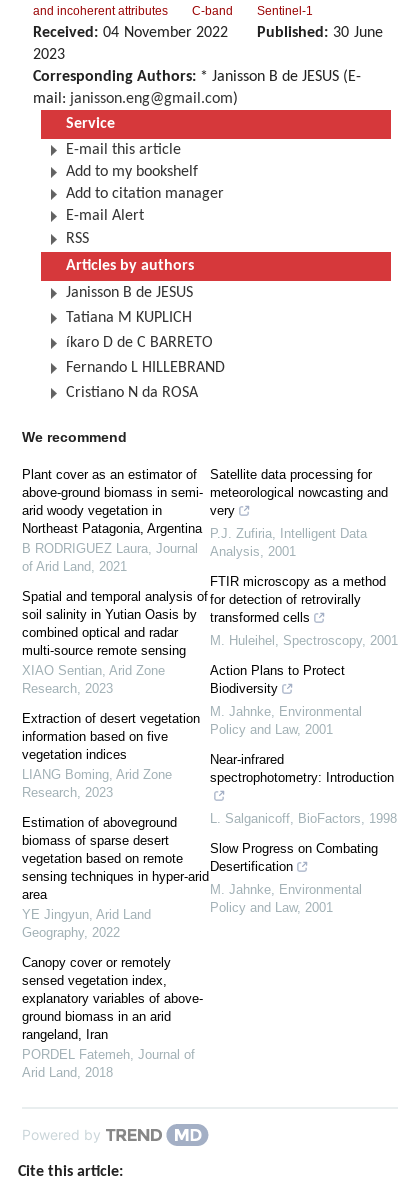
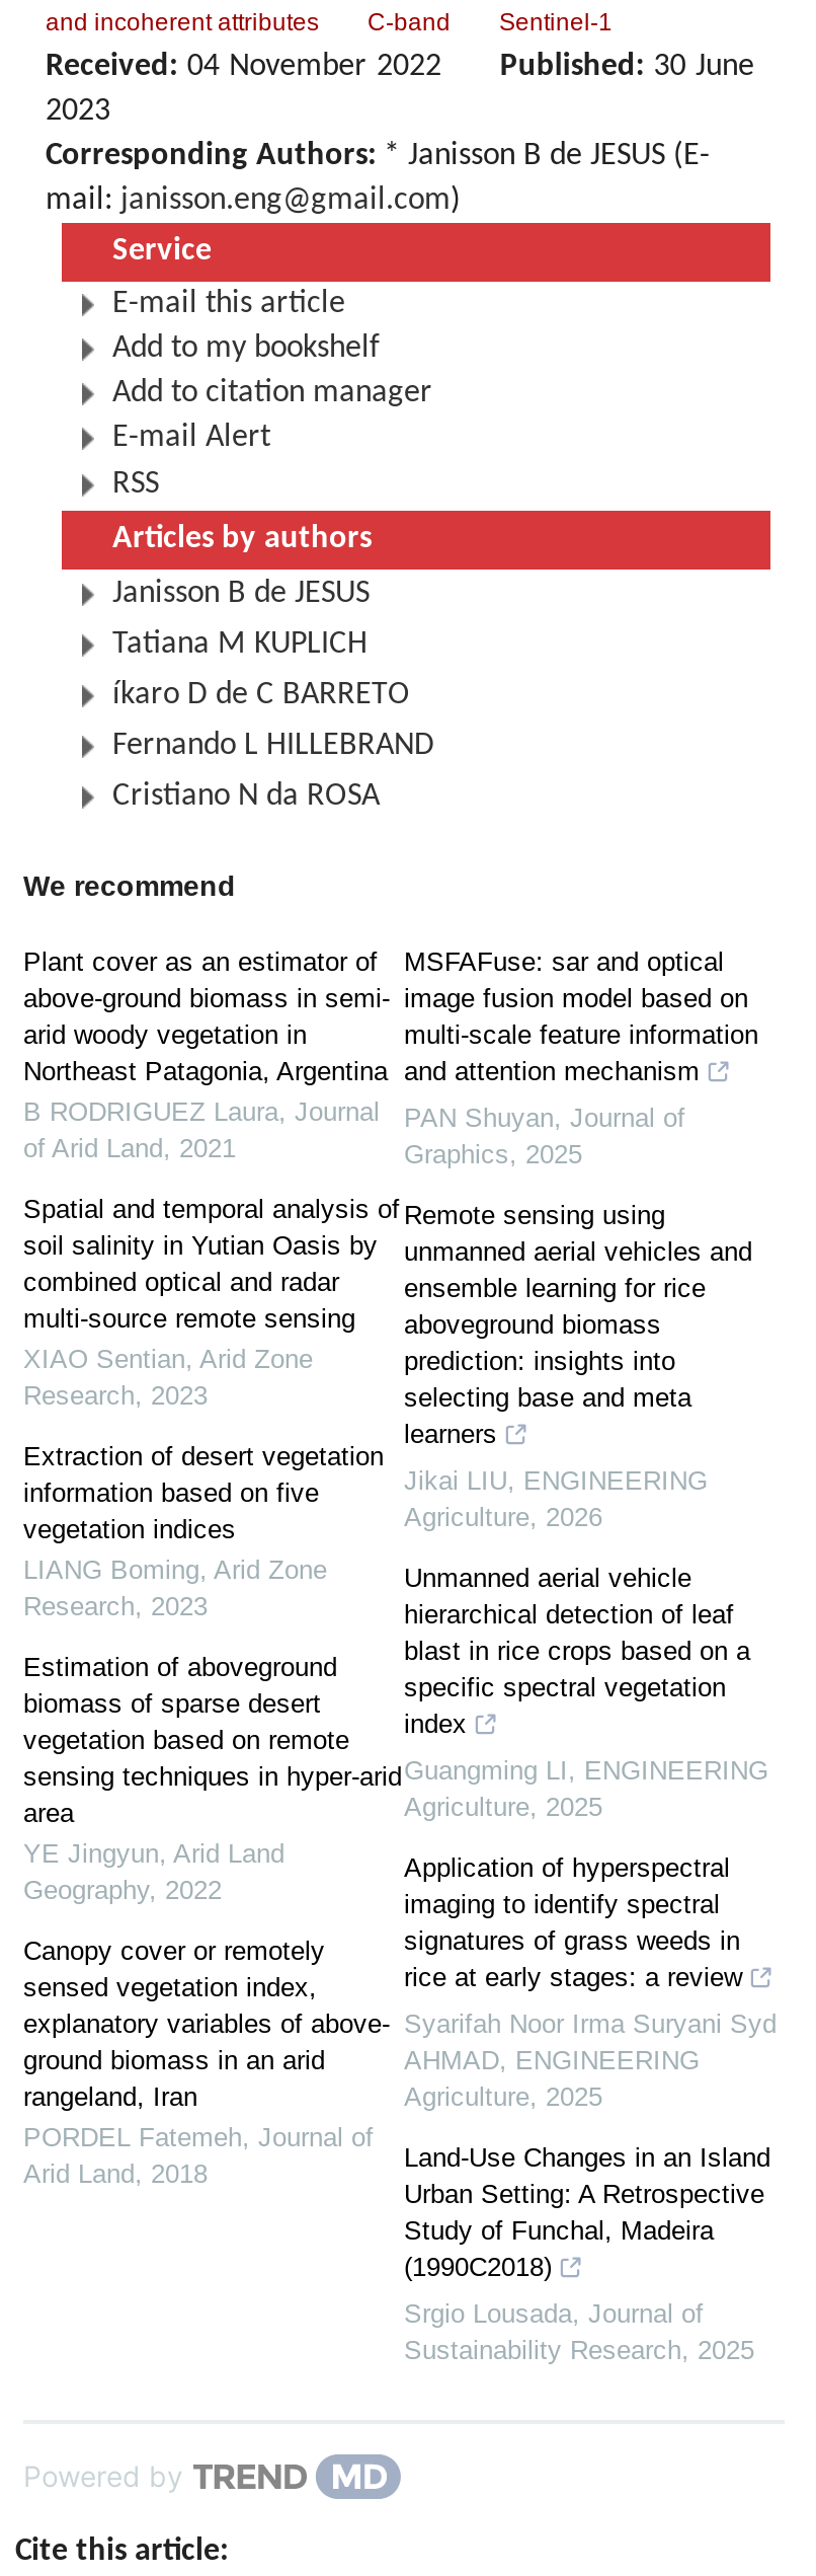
[210,467,388,518] Satellite data processing for | meteorological nowcasting and | very -> [404,946,758,1086] MSFAFuse: sar and optical | image fusion model based on | multi-scale feature information | and attention mechanism
[210,526,367,559] P.J. Zufiria, Intelligent Data | Analysis, 2001 -> [404,1103,685,1169] PAN Shuyan, Journal of | Graphics, 2025
[210,574,386,625] FTIR microscopy as a method | for detection of retrovirally | transformed cells -> [404,1200,752,1449] Remote sensing using | unmanned aerial vehicles and | ensemble learning for rice | aboveground biomass | prediction: insights into | selecting base and meta | learners
[210,633,398,648] M. Huleihel, Spectroscopy, 2001 -> [404,1465,708,1532] Jikai LIU, ENGINEERING | Agriculture, 2026
[210,663,345,696] Action Plans to Protect | Biodiversity -> [404,1563,750,1739] Unmanned aerial vehicle | hierarchical detection of leaf | blast in rice crops based on a | specific spectral vegetation | index
[210,704,362,737] M. Jahnke, Environmental | Policy and Law, 2001 -> [404,1755,768,1822] Guangming LI, ENGINEERING | Agriculture, 2025
[210,752,394,785] Near-infrared | spectrophotometry: Introduction -> [404,1852,742,1992] Application of hyperspectral | imaging to identify spectral | signatures of grass weeds in | rice at early stages: a review
[210,811,397,826] L. Salganicoff, BioFactors, 1998 -> [404,2009,777,2112] Syarifah Noor Irma Suryani Syd | AHMAD, ENGINEERING | Agriculture, 2025
[210,841,378,874] Slow Progress on Combating | Desertification -> [404,2142,770,2282] Land-Use Changes in an Island | Urban Setting: A Retrospective | Study of Funchal, Madeira | (1990C2018)
[210,882,362,915] M. Jahnke, Environmental | Policy and Law, 2001 -> [404,2298,754,2365] Srgio Lousada, Journal of | Sustainability Research, 2025

